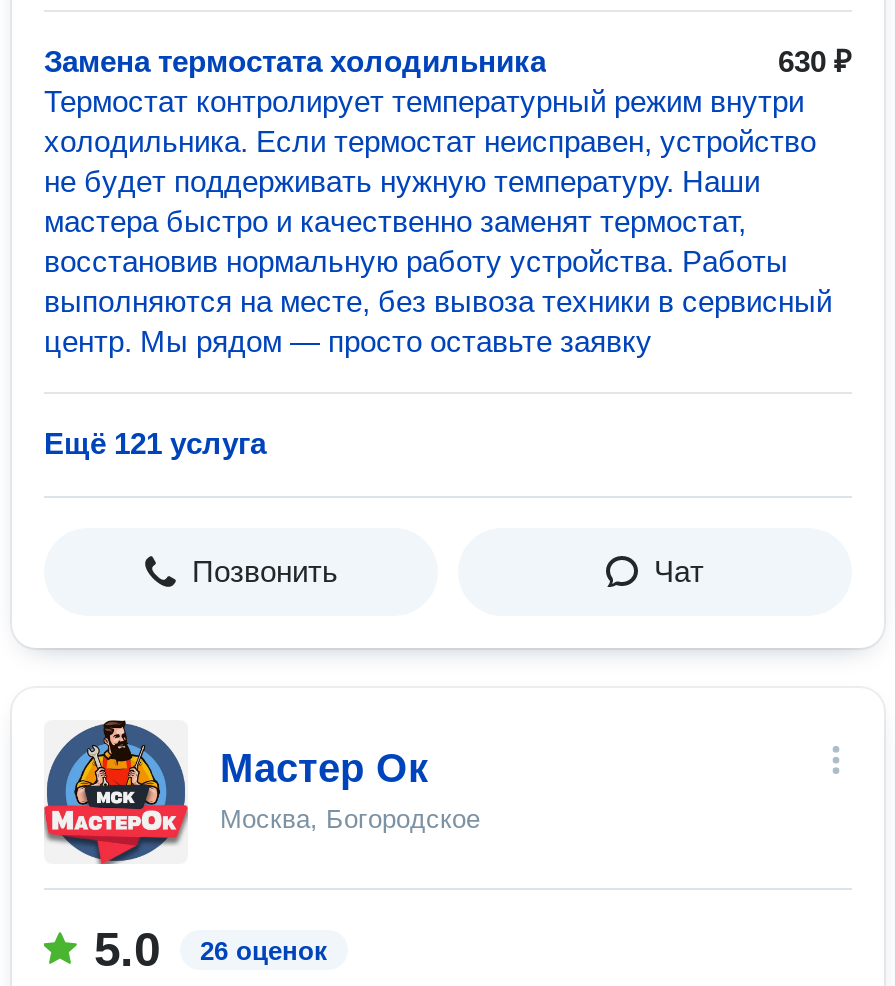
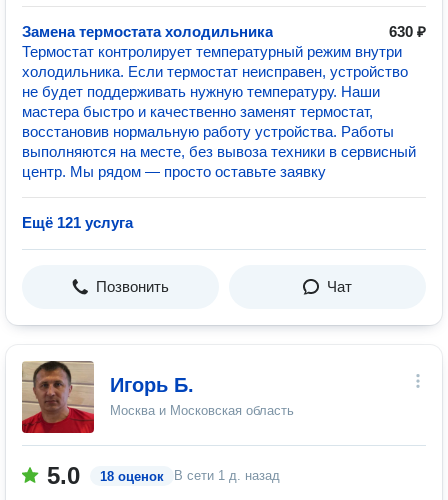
[42,720,480,866] [image] | Мастер Ок | Москва, Богородское -> [21,360,294,434] [image] | Игорь Б. | Москва и Московская область
[200,936,328,966] 26 оценок -> [100,468,280,484] 18 оценок | В сети 1 д. назад

